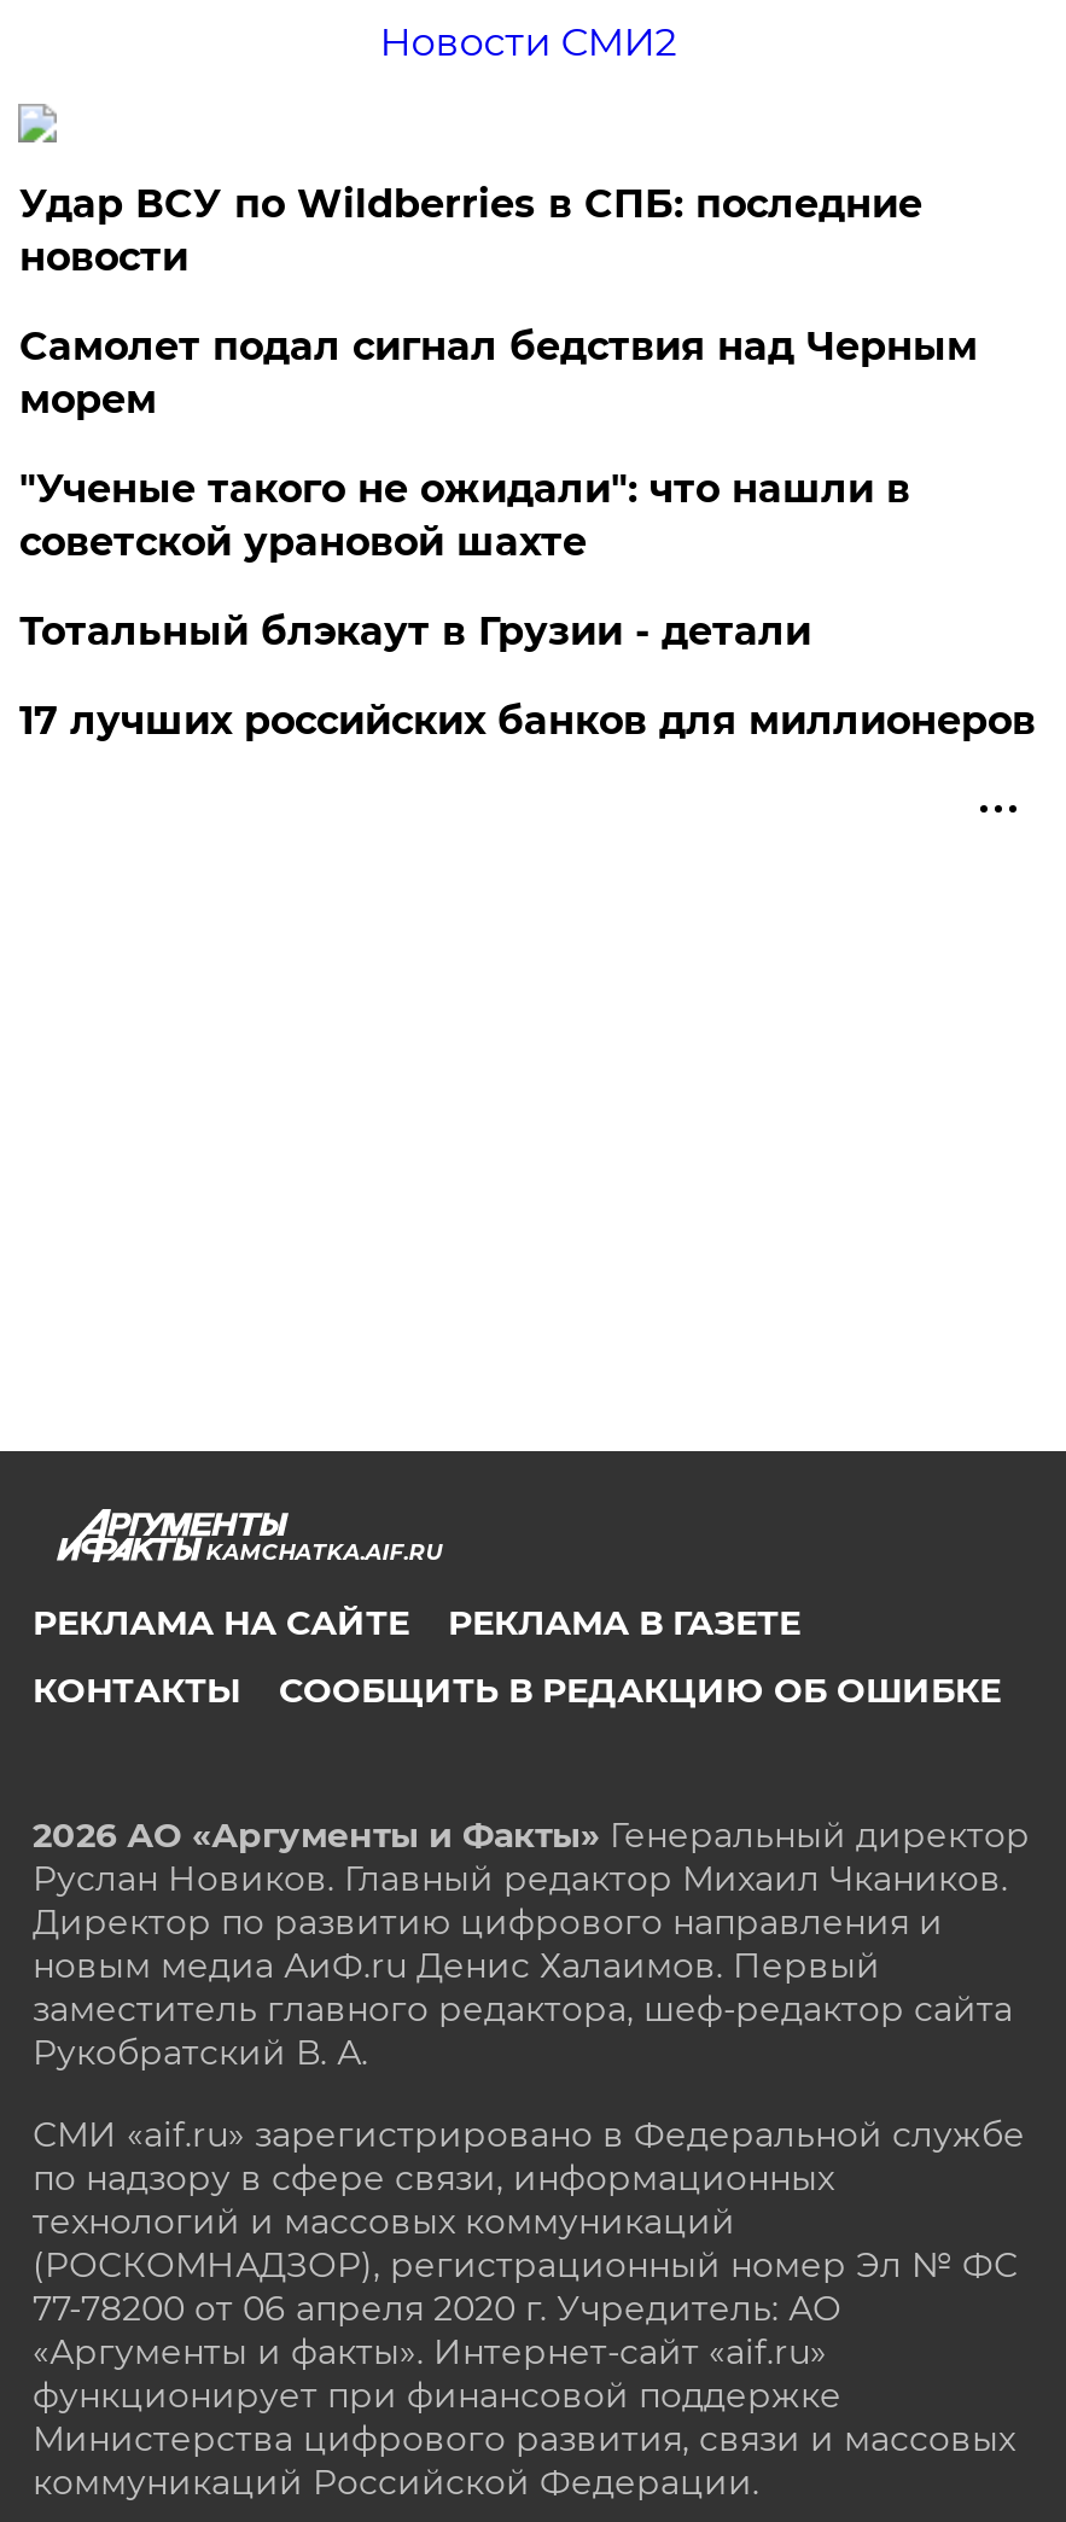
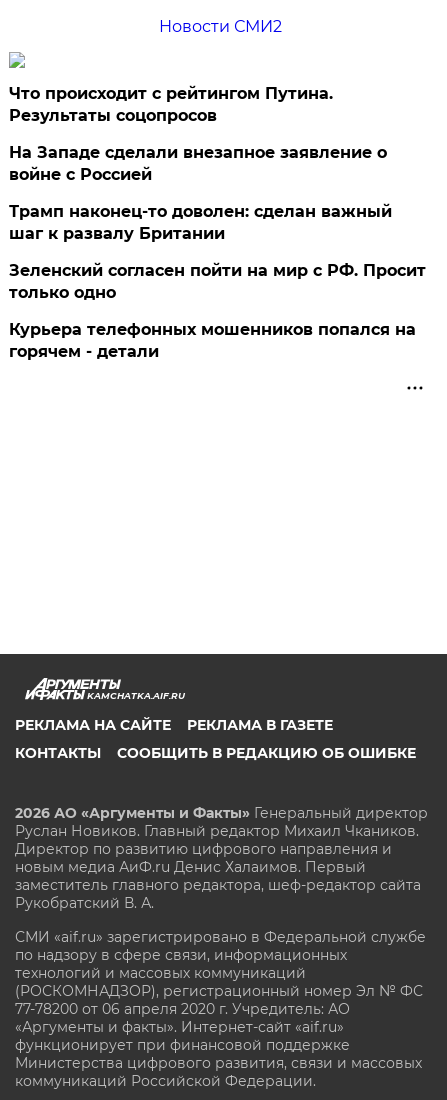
[19,181,922,280] Удар ВСУ по Wildberries в СПБ: последние | новости -> [9,84,333,125] Что происходит с рейтингом Путина. | Результаты соцопросов
[19,324,978,423] Самолет подал сигнал бедствия над Черным | морем -> [9,143,387,184] На Западе сделали внезапное заявление о | войне с Россией
[19,466,910,565] "Ученые такого не ожидали": что нашли в | советской урановой шахте -> [9,202,392,243] Трамп наконец-то доволен: сделан важный | шаг к развалу Британии
[19,608,811,654] Тотальный блэкаут в Грузии - детали -> [9,261,426,302] Зеленский согласен пойти на мир с РФ. Просит | только одно
[19,698,1036,744] 17 лучших российских банков для миллионеров -> [9,320,416,361] Курьера телефонных мошенников попался на | горячем - детали

